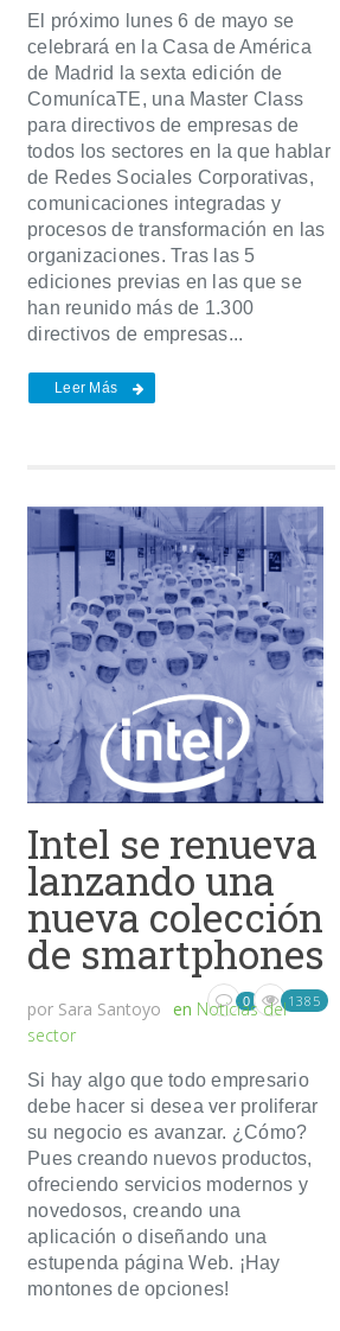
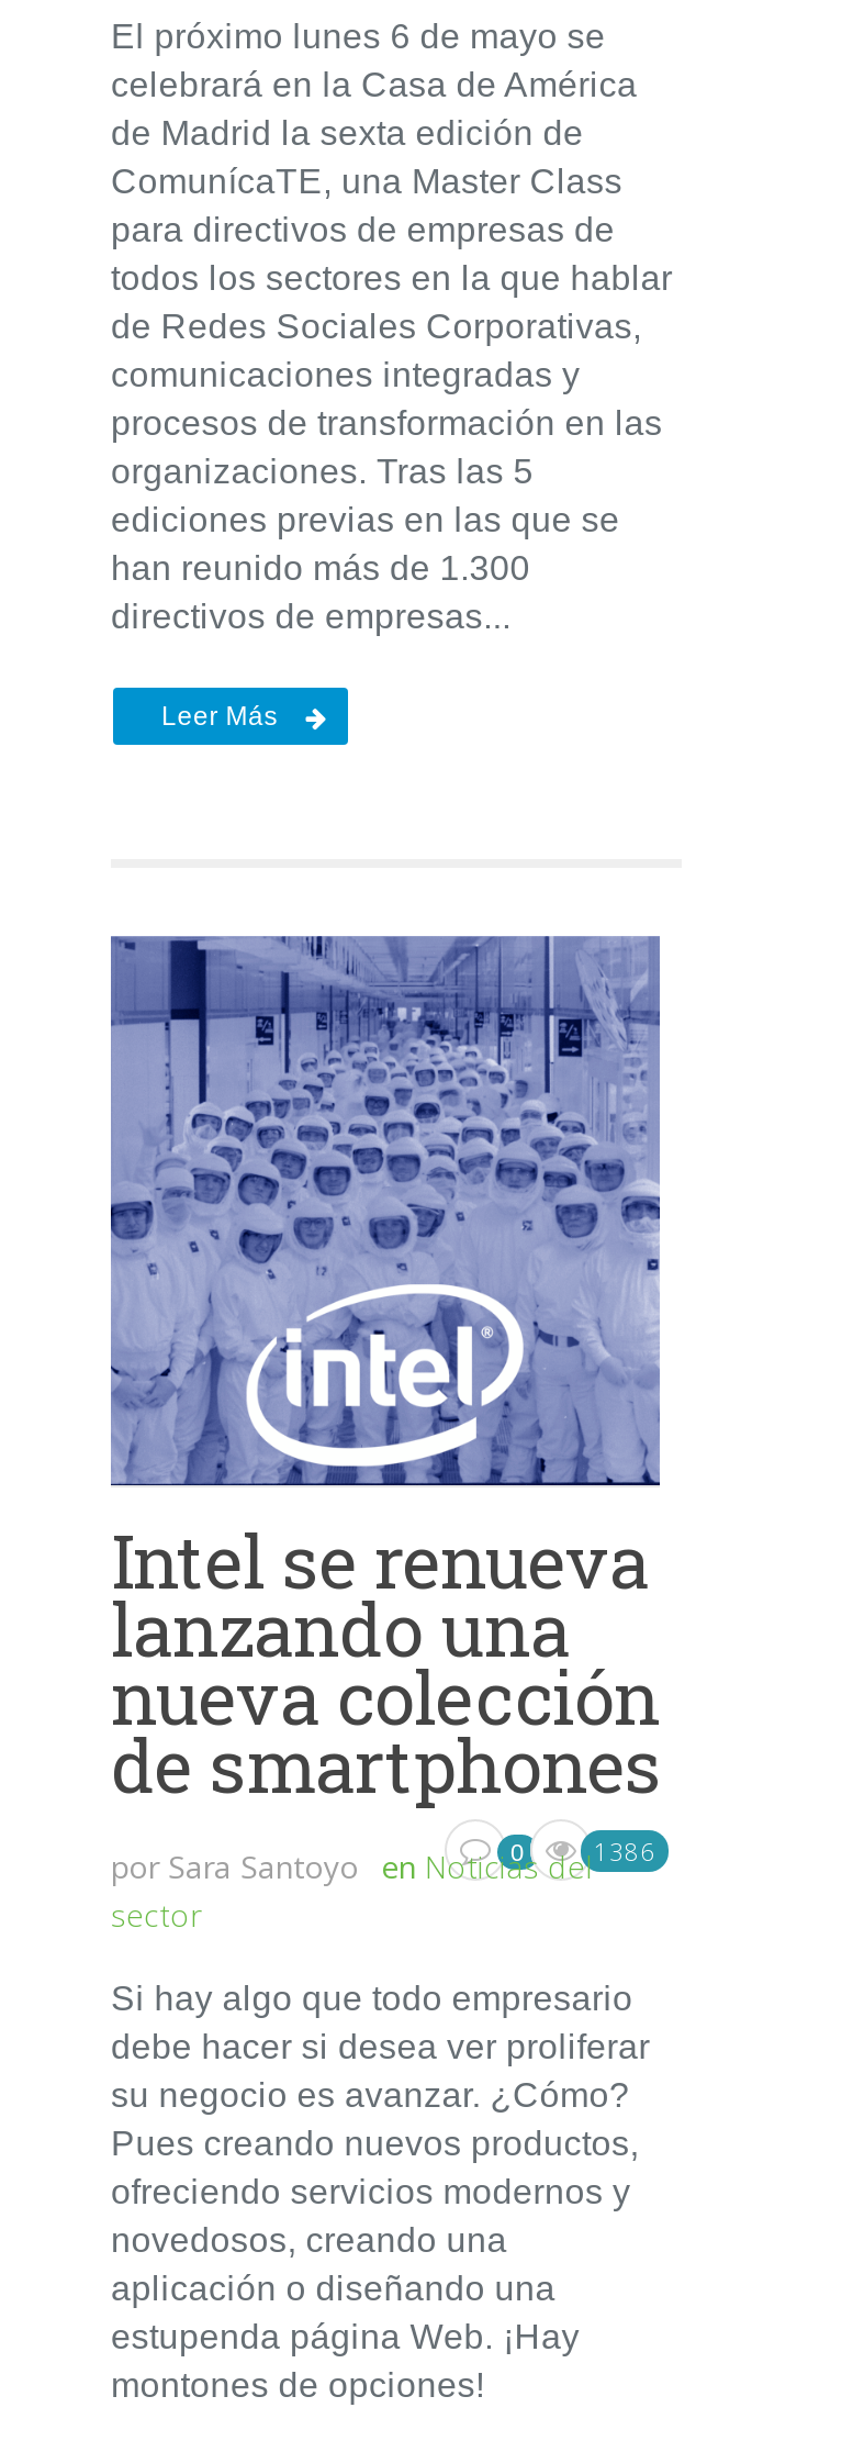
[288,992,321,1010] 1385 -> [594,1835,655,1868] 1386

